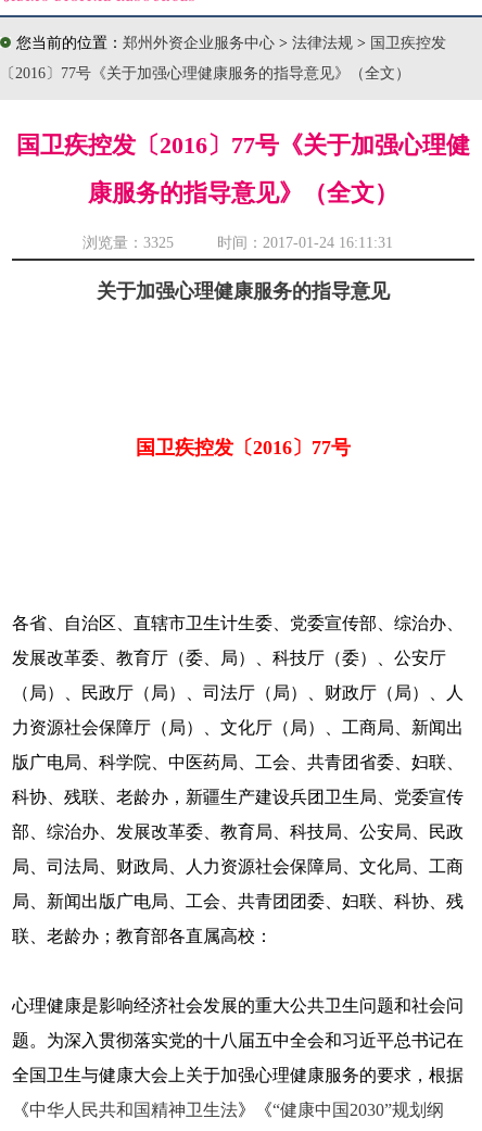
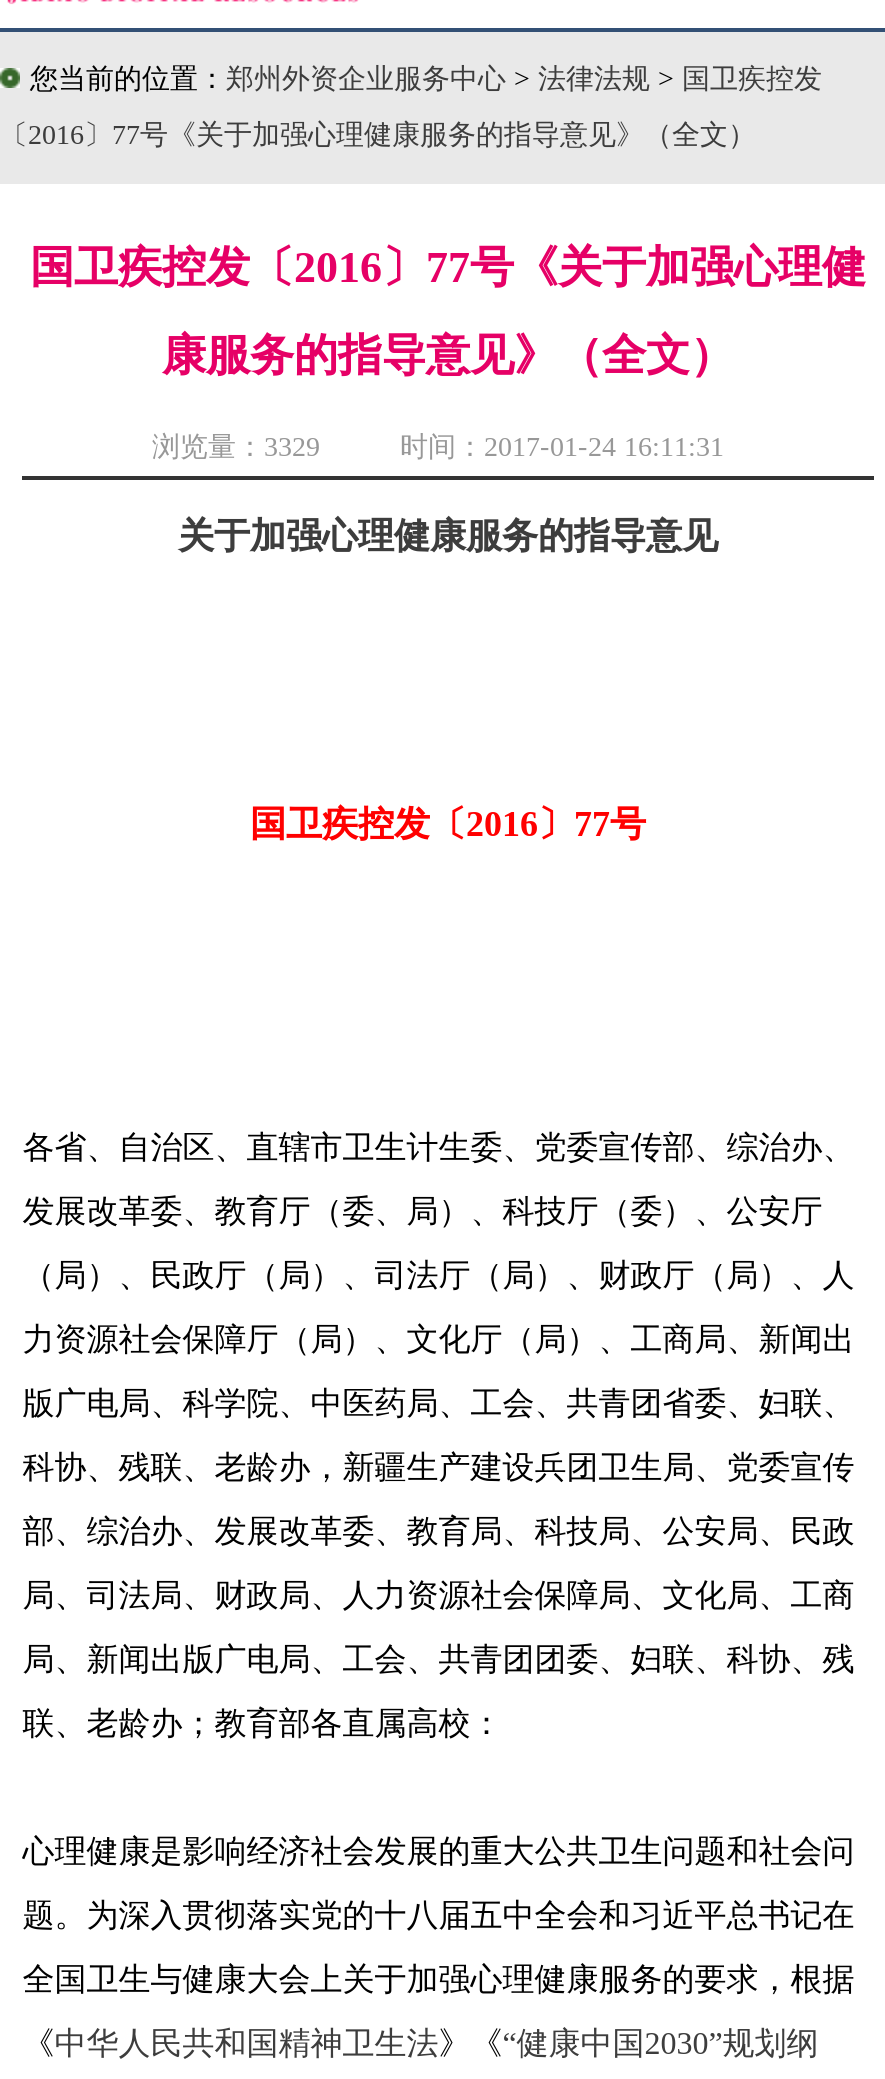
[83,235,393,251] 浏览量：3325 时间：2017-01-24 16:11:31 -> [152,432,724,462] 浏览量：3329 时间：2017-01-24 16:11:31

